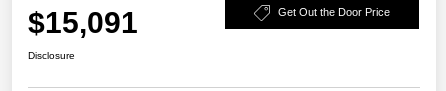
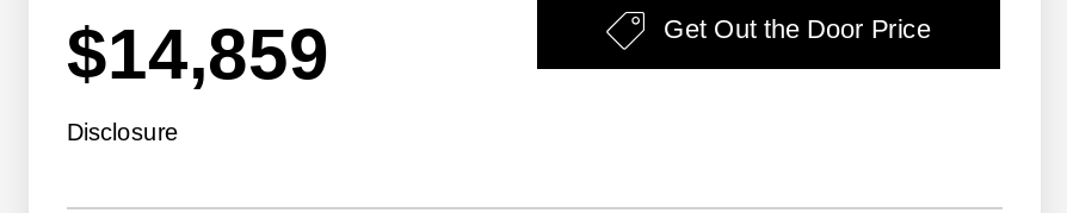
[28,6,138,39] $15,091 -> [67,14,329,92] $14,859

